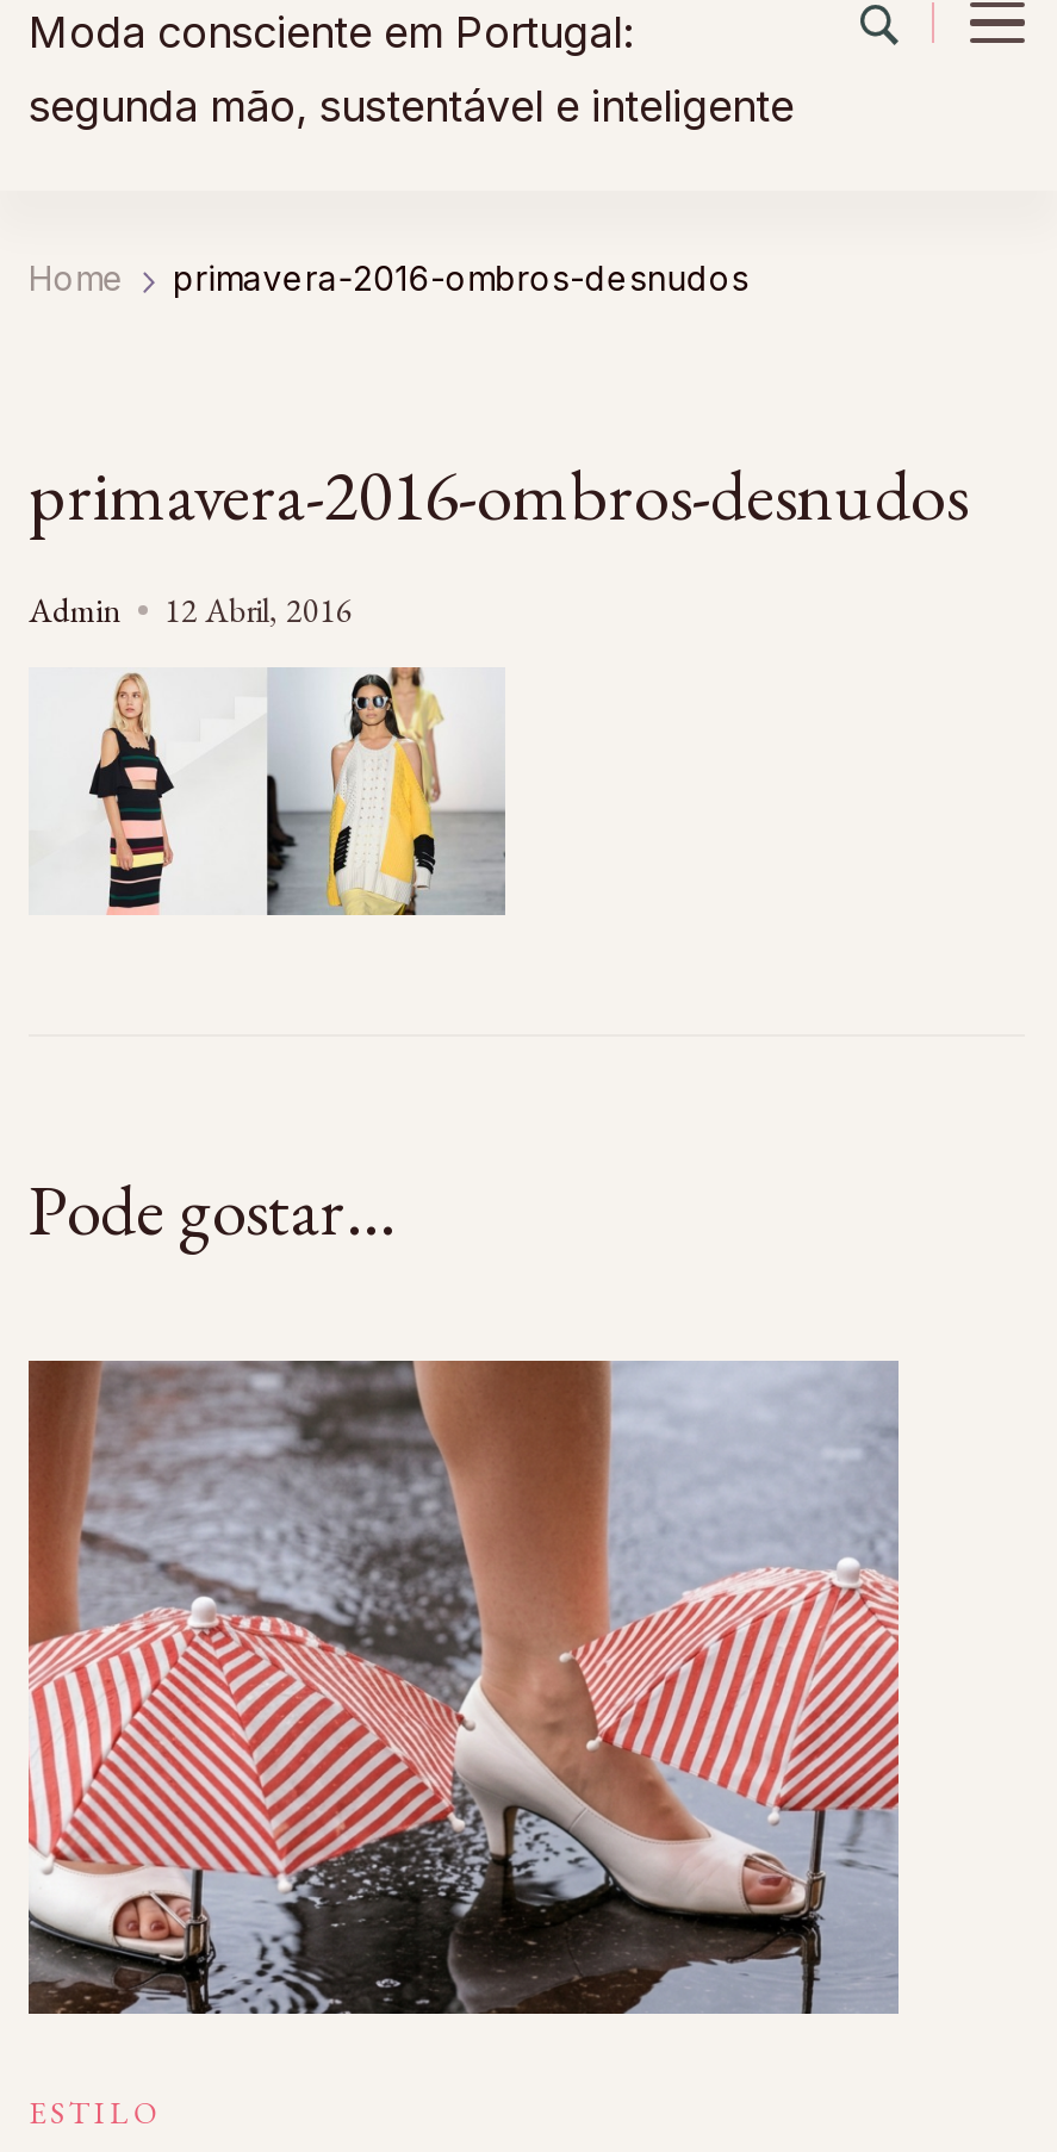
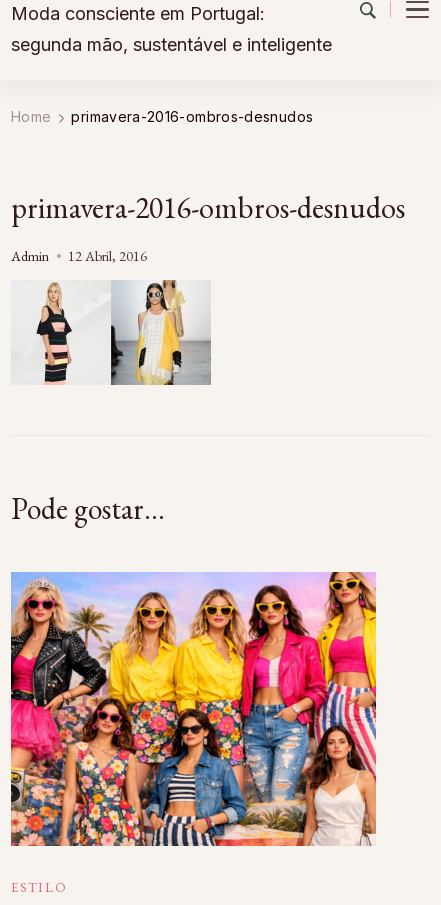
[26,1358,901,2016] [image] -> [10,571,377,847] [image]

